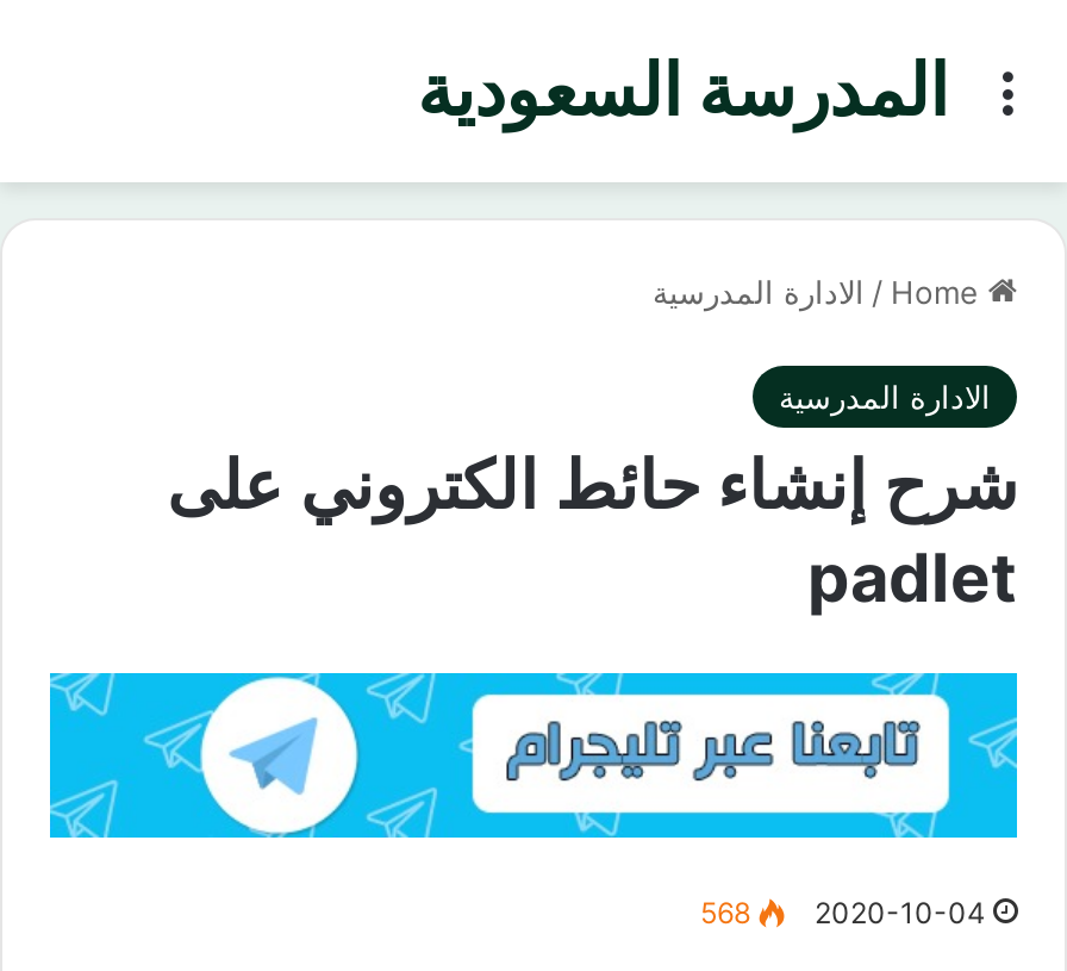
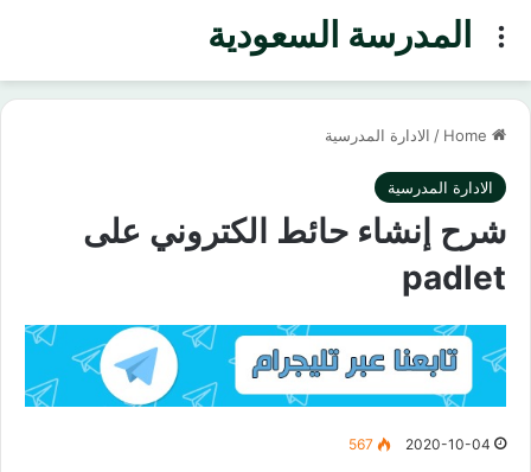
[700,895,986,931] 568 2020-10-04 -> [348,435,491,453] 567 2020-10-04

